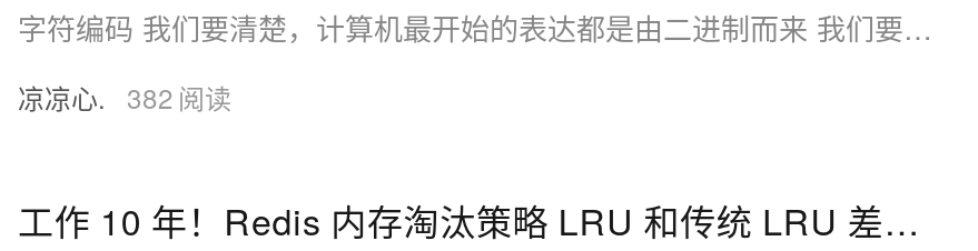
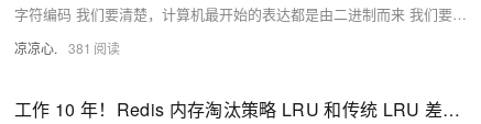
[18,77,174,114] 凉凉心. 382 -> [14,38,91,57] 凉凉心. 381

